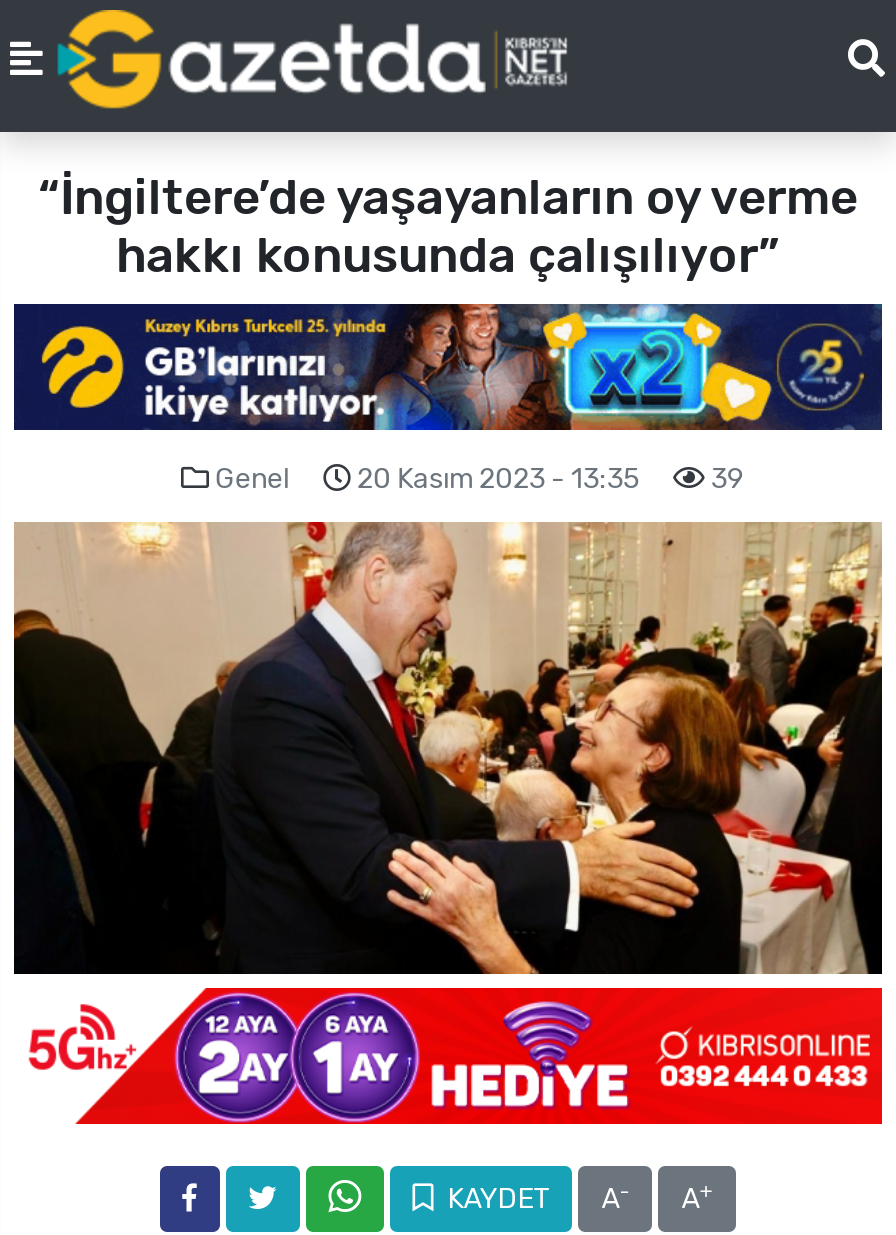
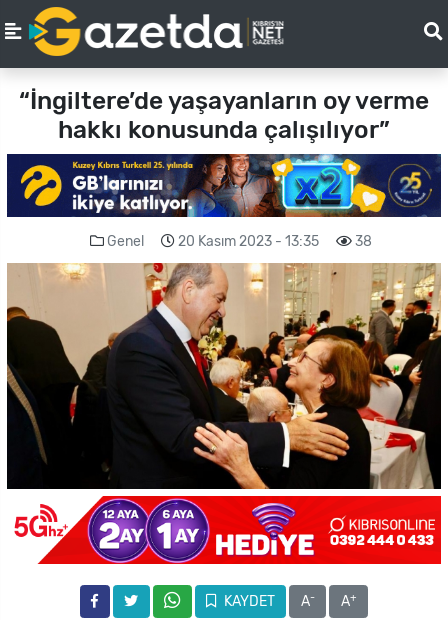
[215,462,743,496] Genel 20 Kasım 2023 - 13:35 39 -> [107,233,372,250] Genel 20 Kasım 2023 - 13:35 38

